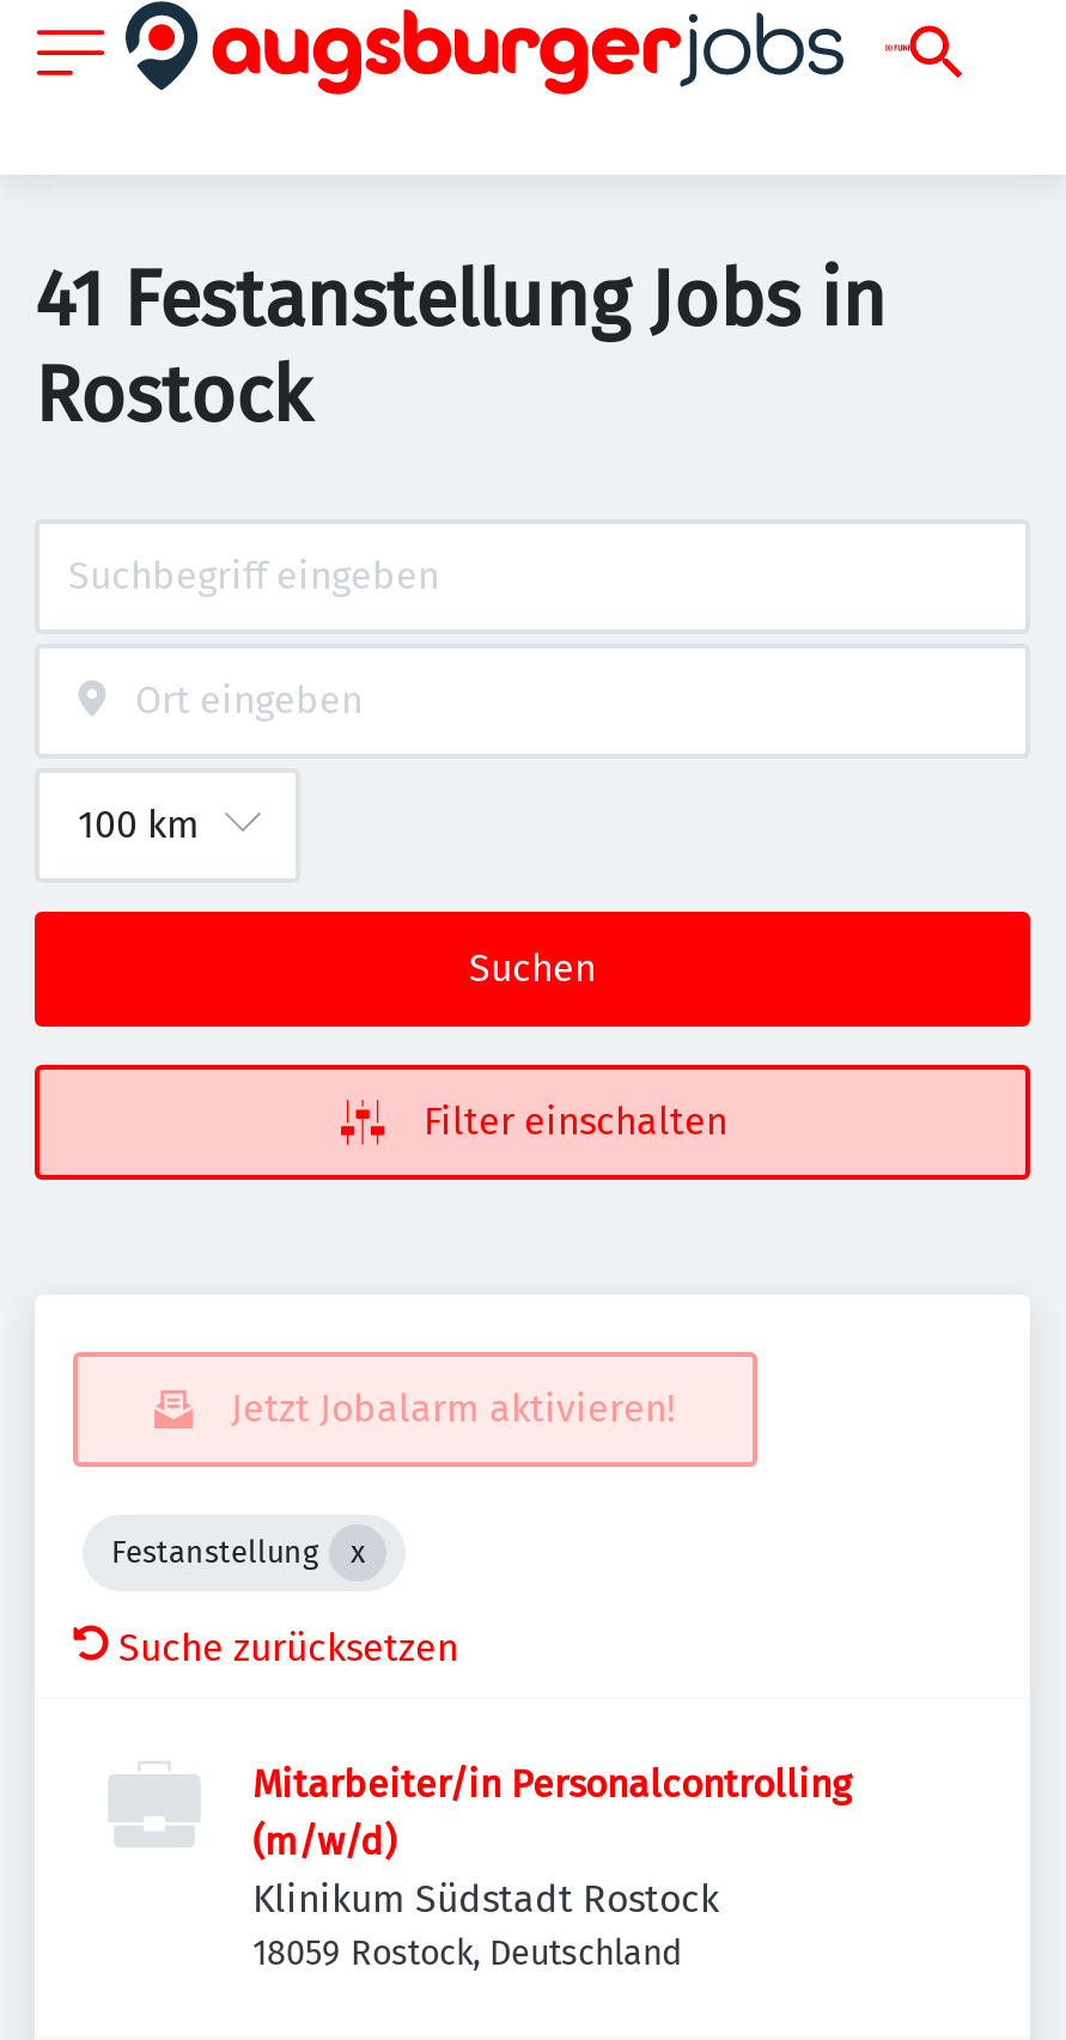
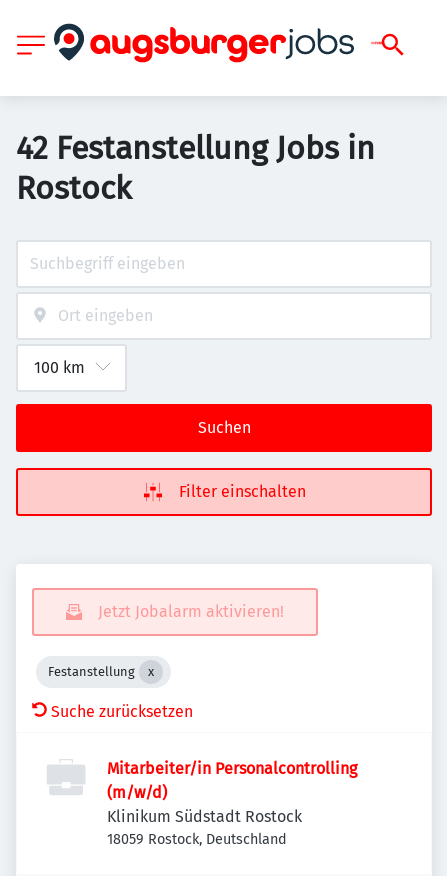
[35,254,887,345] 41 Festanstellung Jobs in -> [16,129,375,167] 42 Festanstellung Jobs in

